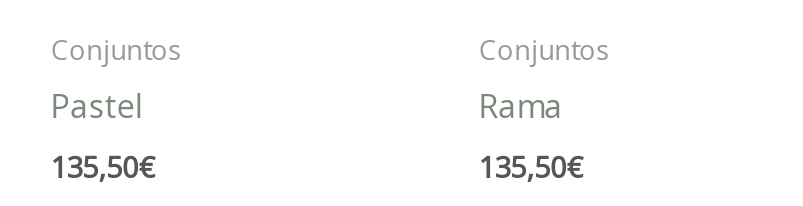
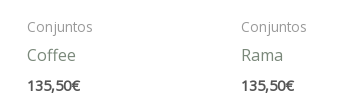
[50,84,142,128] Pastel -> [27,44,76,66] Coffee

